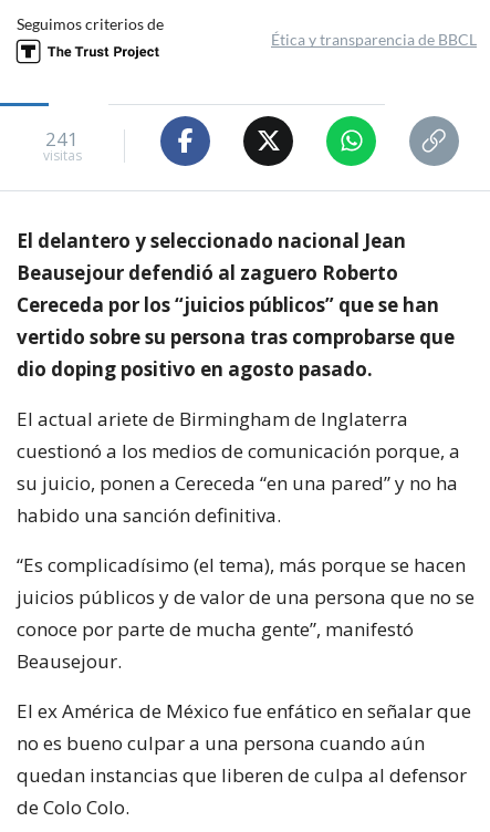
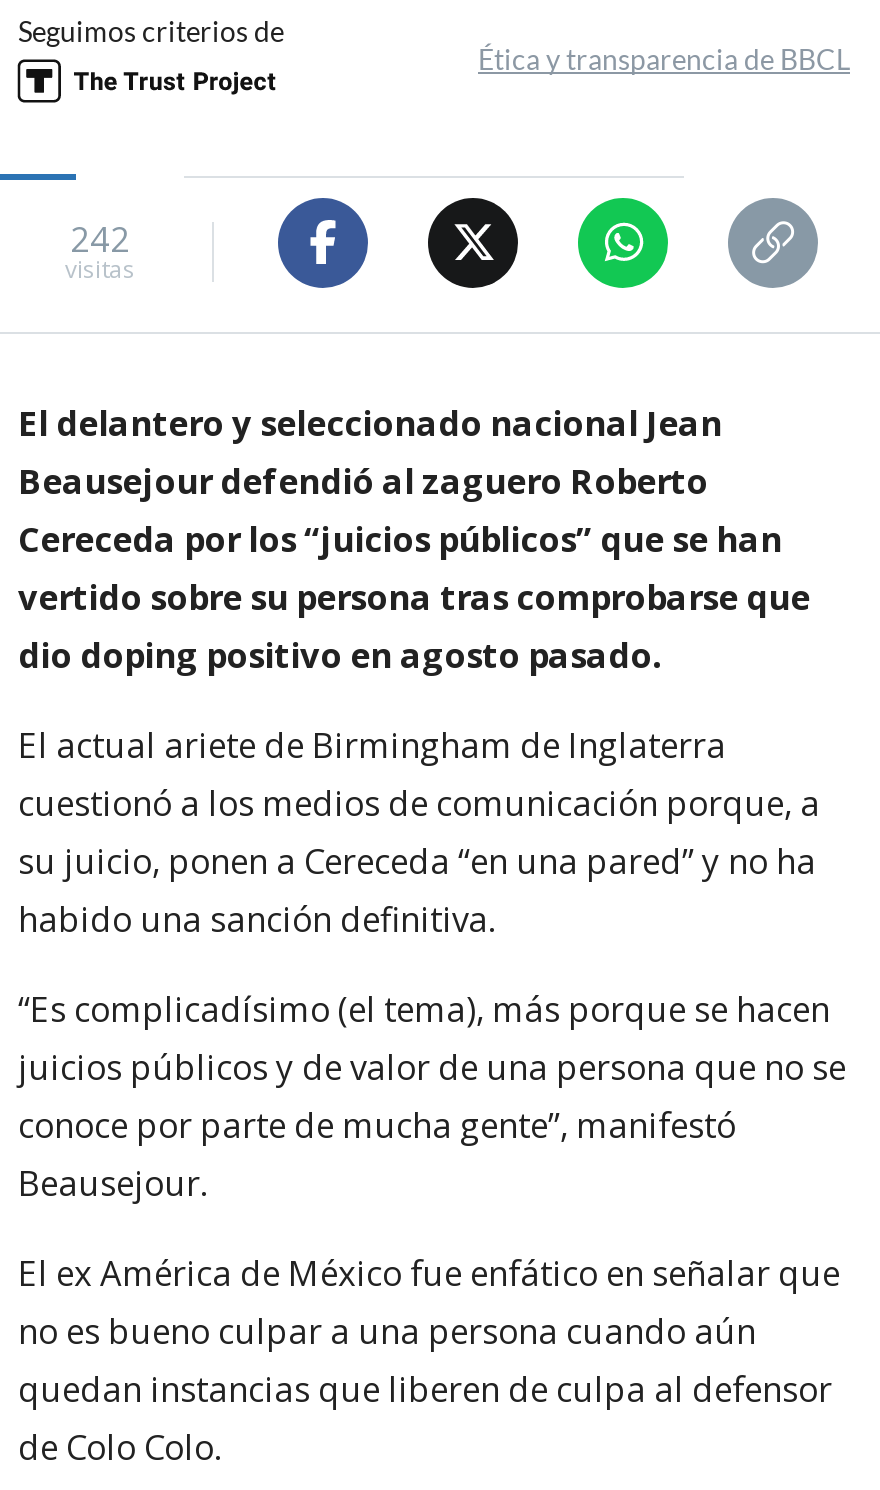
[45,126,79,152] 241 -> [70,217,130,263] 242

